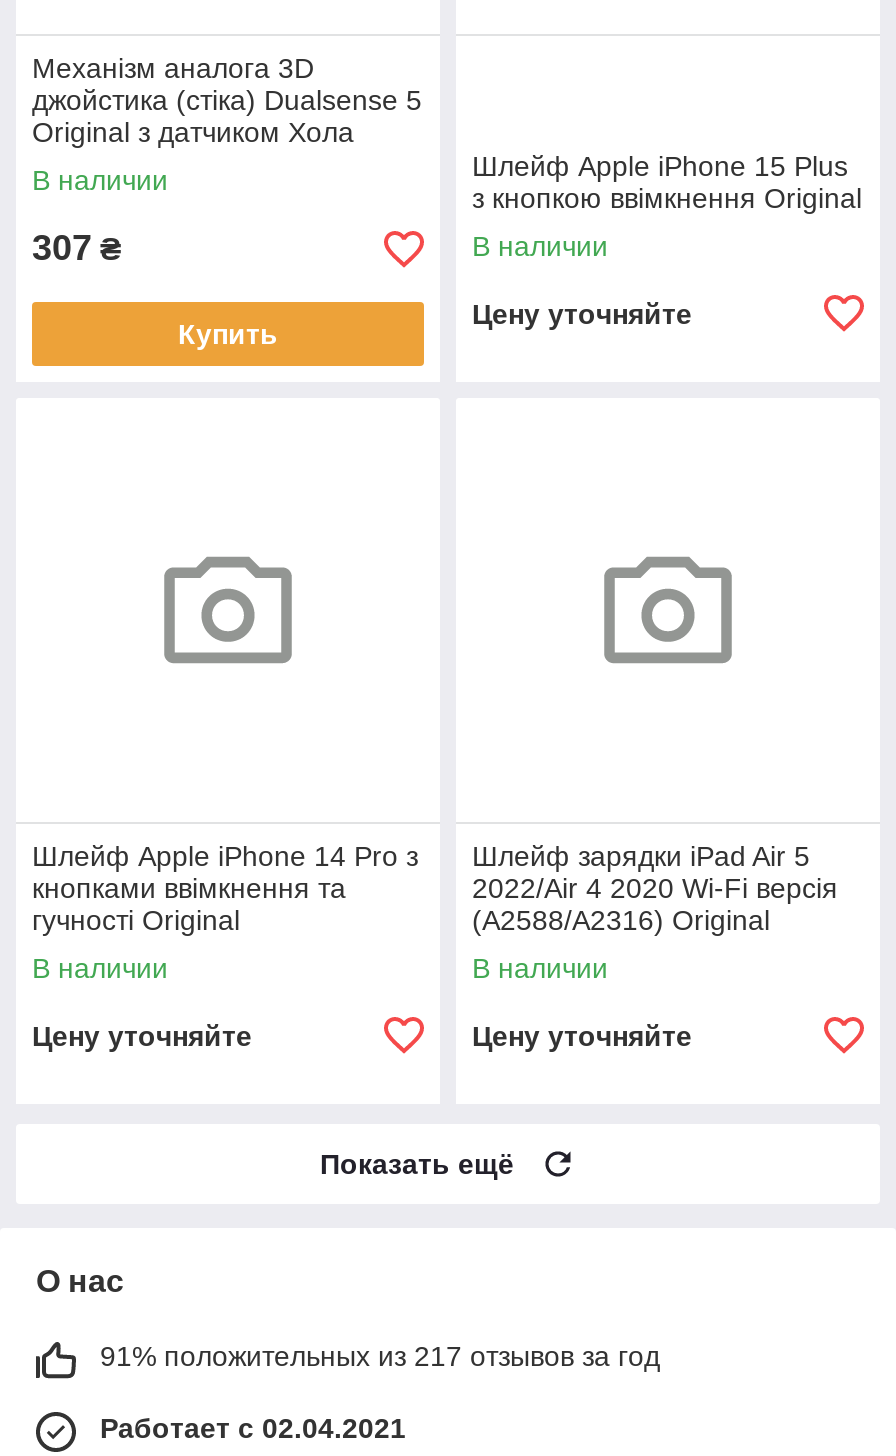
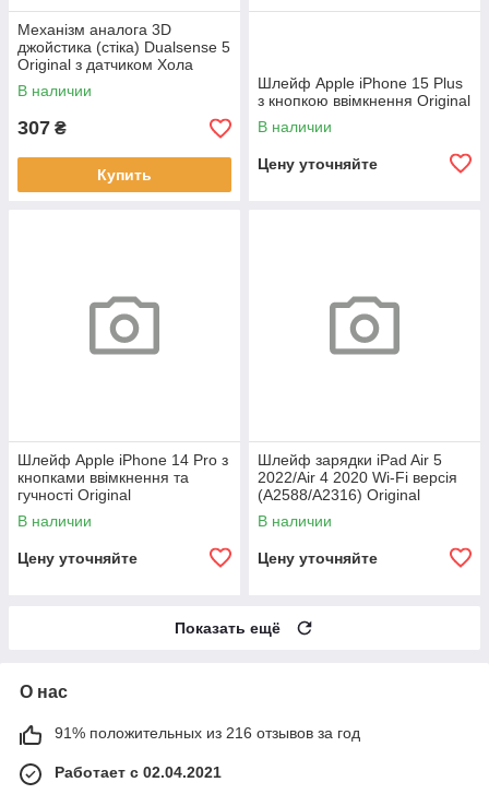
[100,1340,660,1372] 91% положительных из 217 отзывов за год -> [55,724,360,742] 91% положительных из 216 отзывов за год

